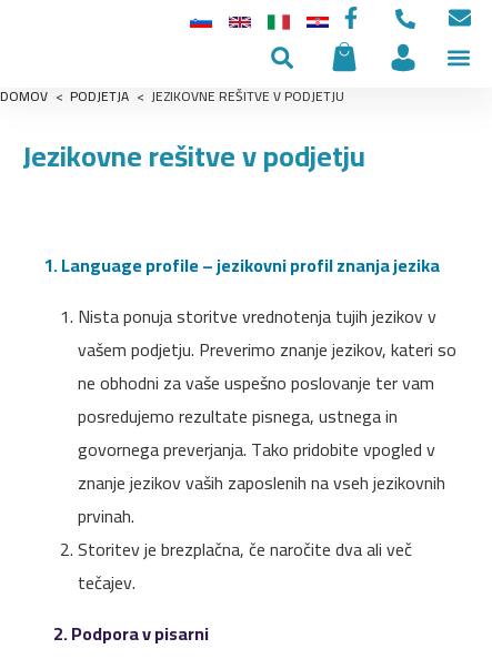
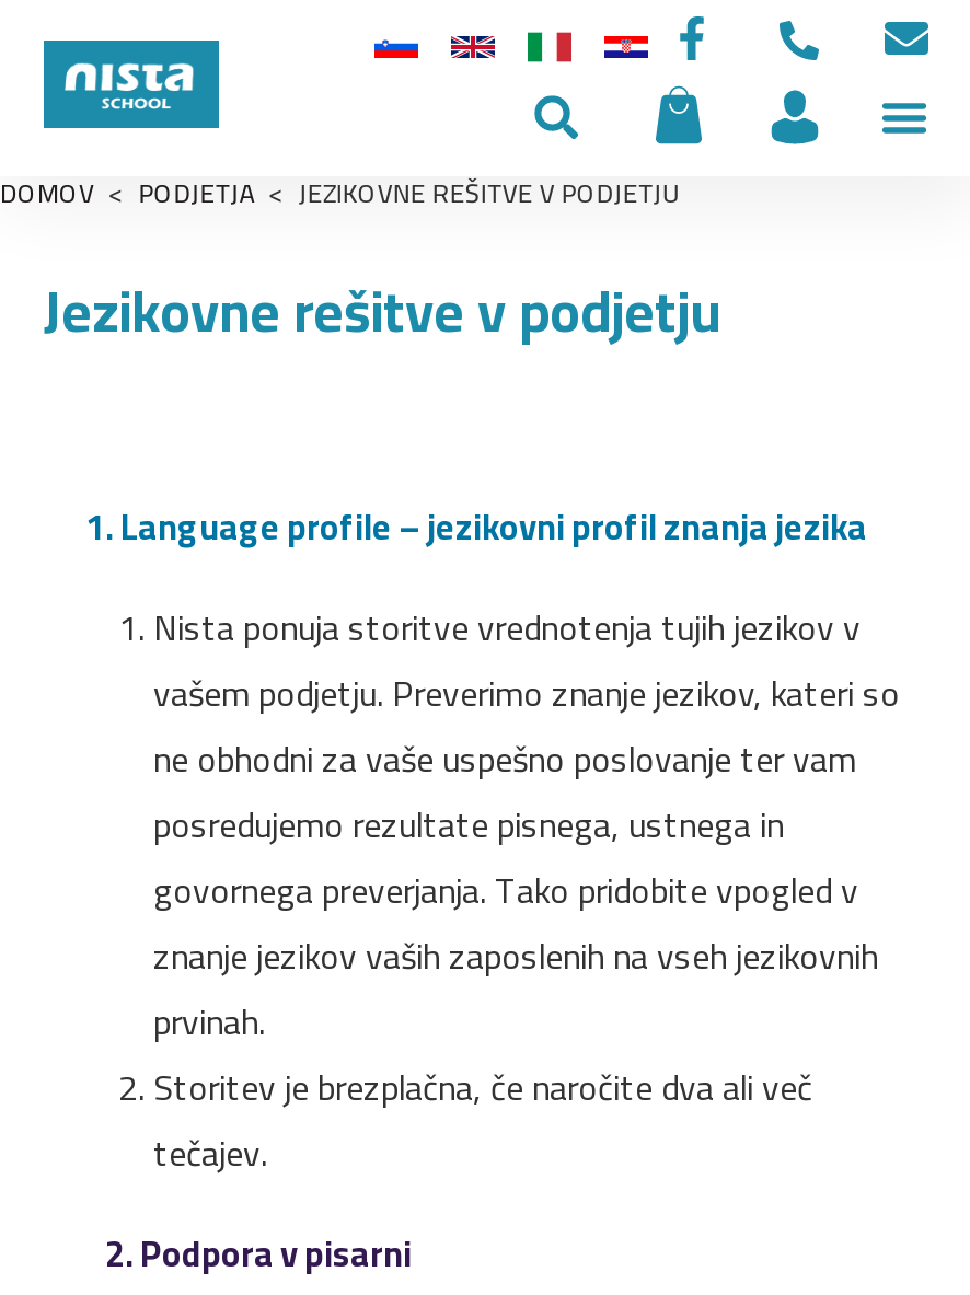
none -> [42,38,221,130] [image]

